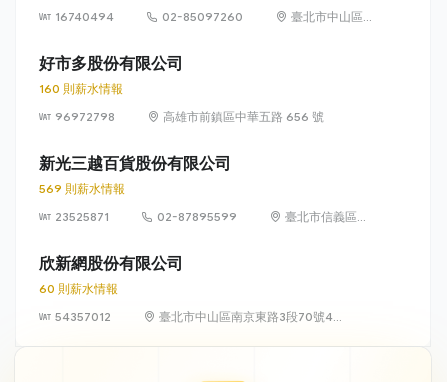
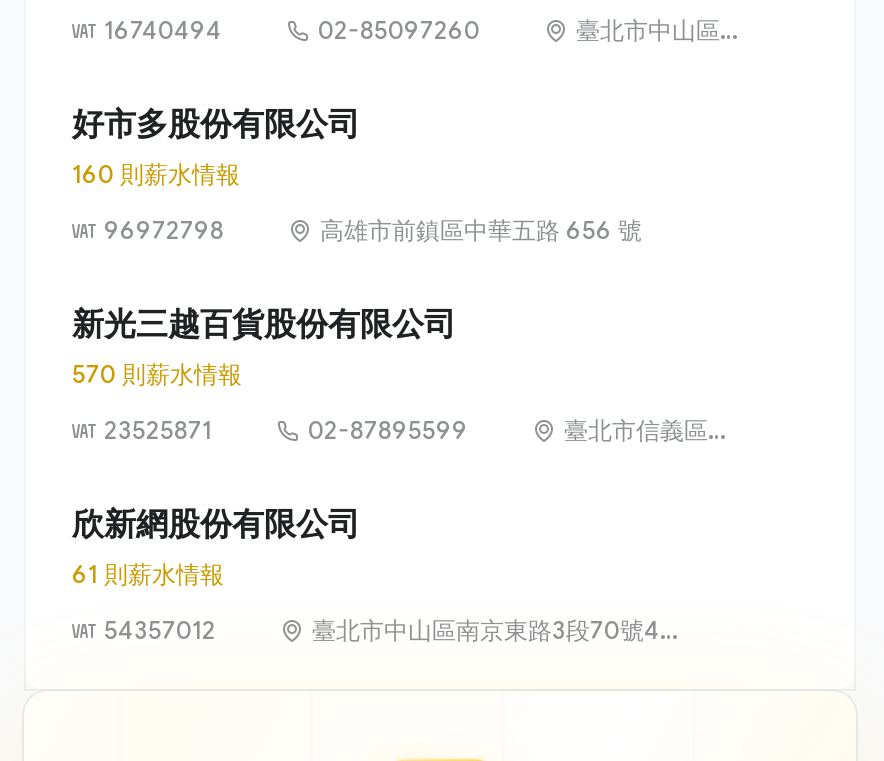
[39,181,125,196] 569 則薪水情報 -> [72,359,242,389] 570 則薪水情報
[39,281,118,296] 60 則薪水情報 -> [72,559,224,589] 61 則薪水情報

